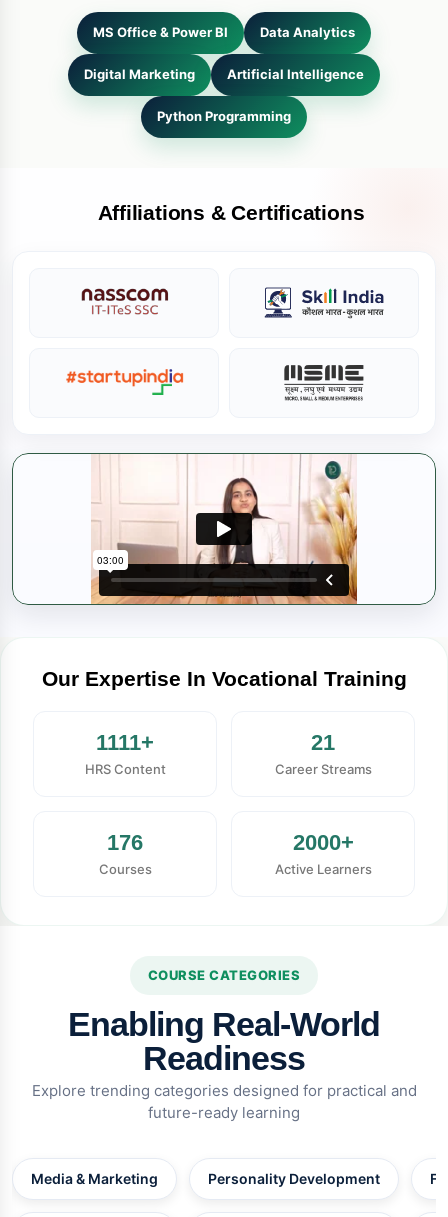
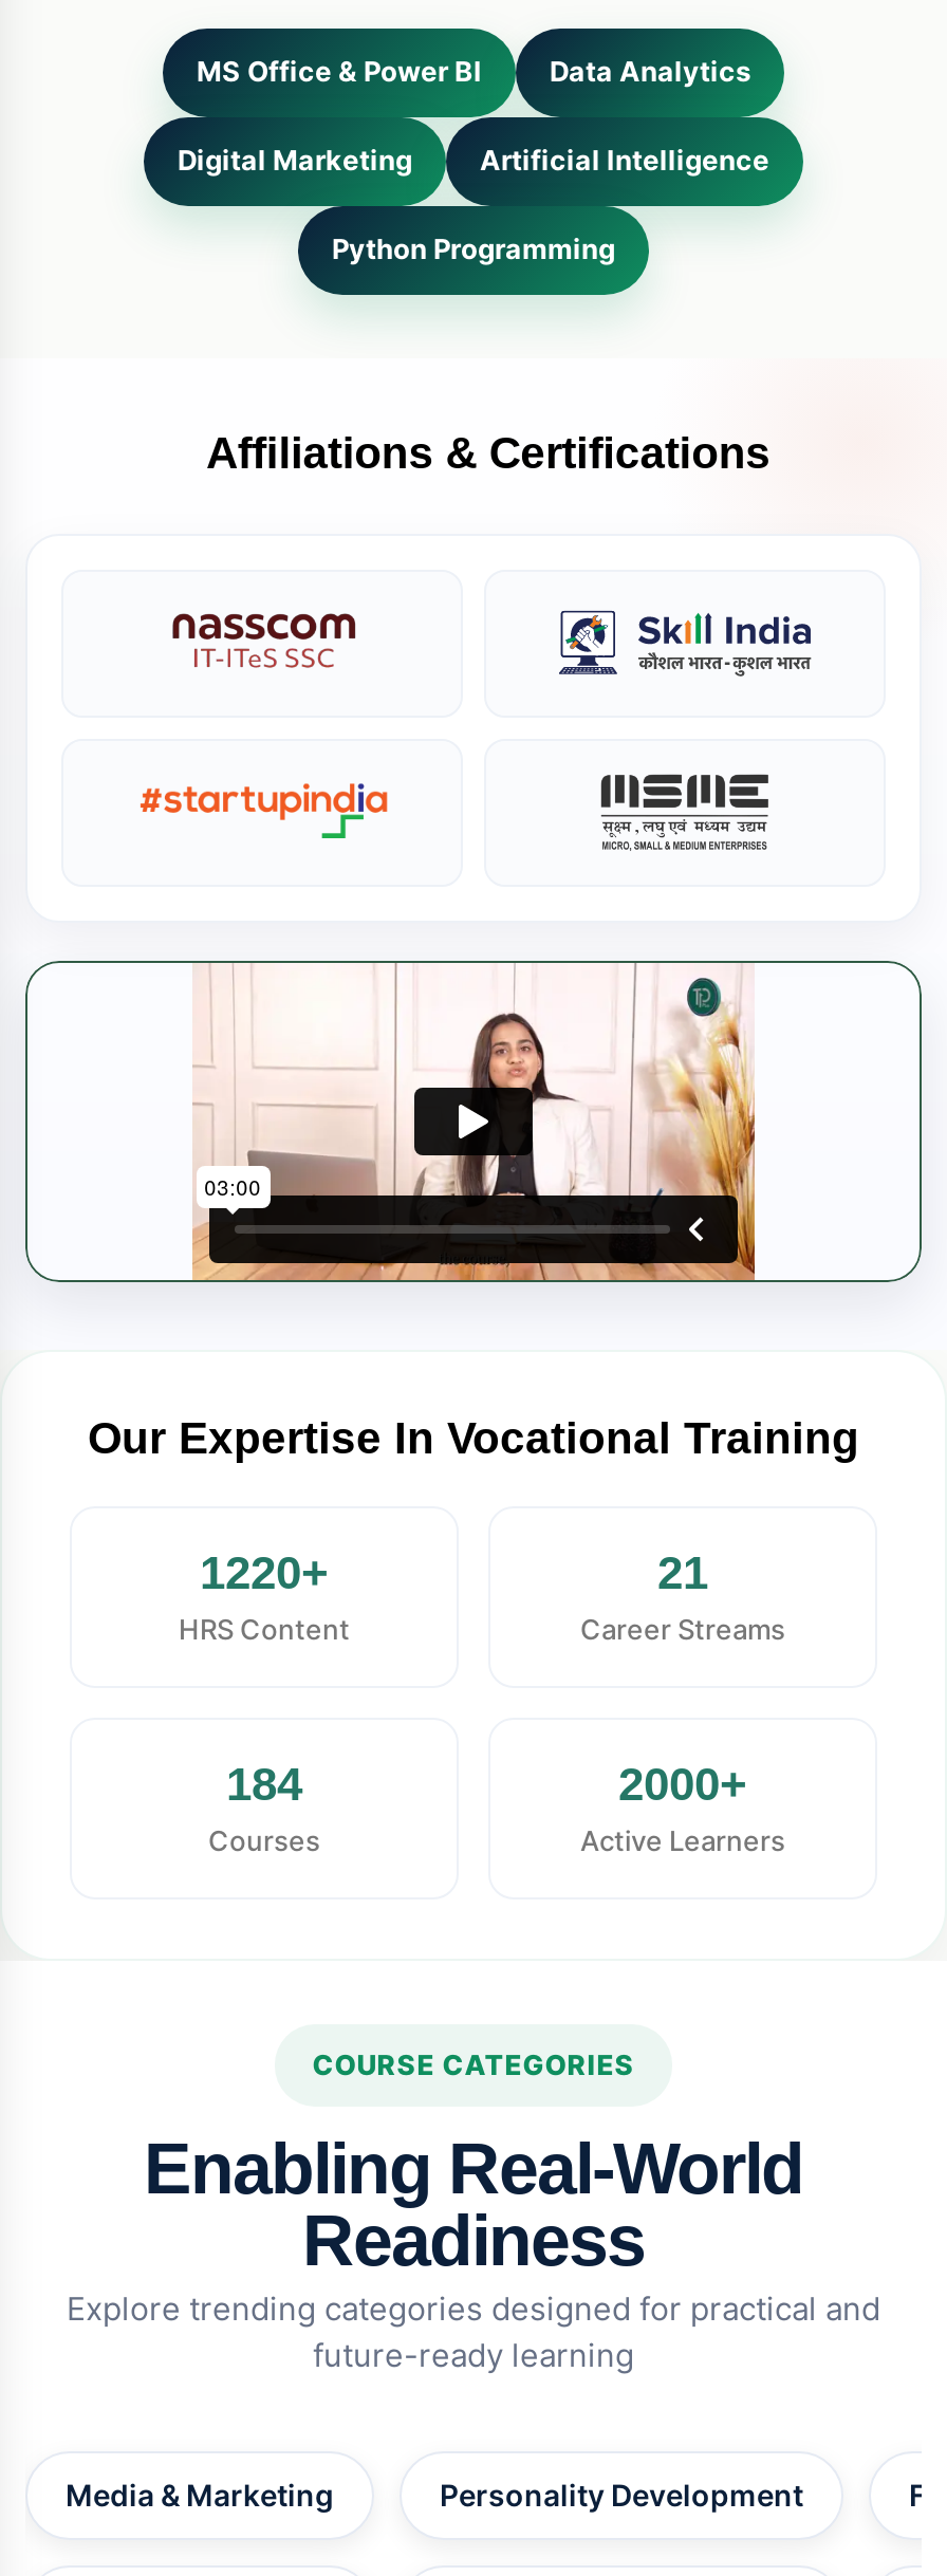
[96,730,154,755] 1111+ -> [200,1546,329,1599] 1220+
[107,830,143,855] 176 -> [226,1758,302,1810] 184

